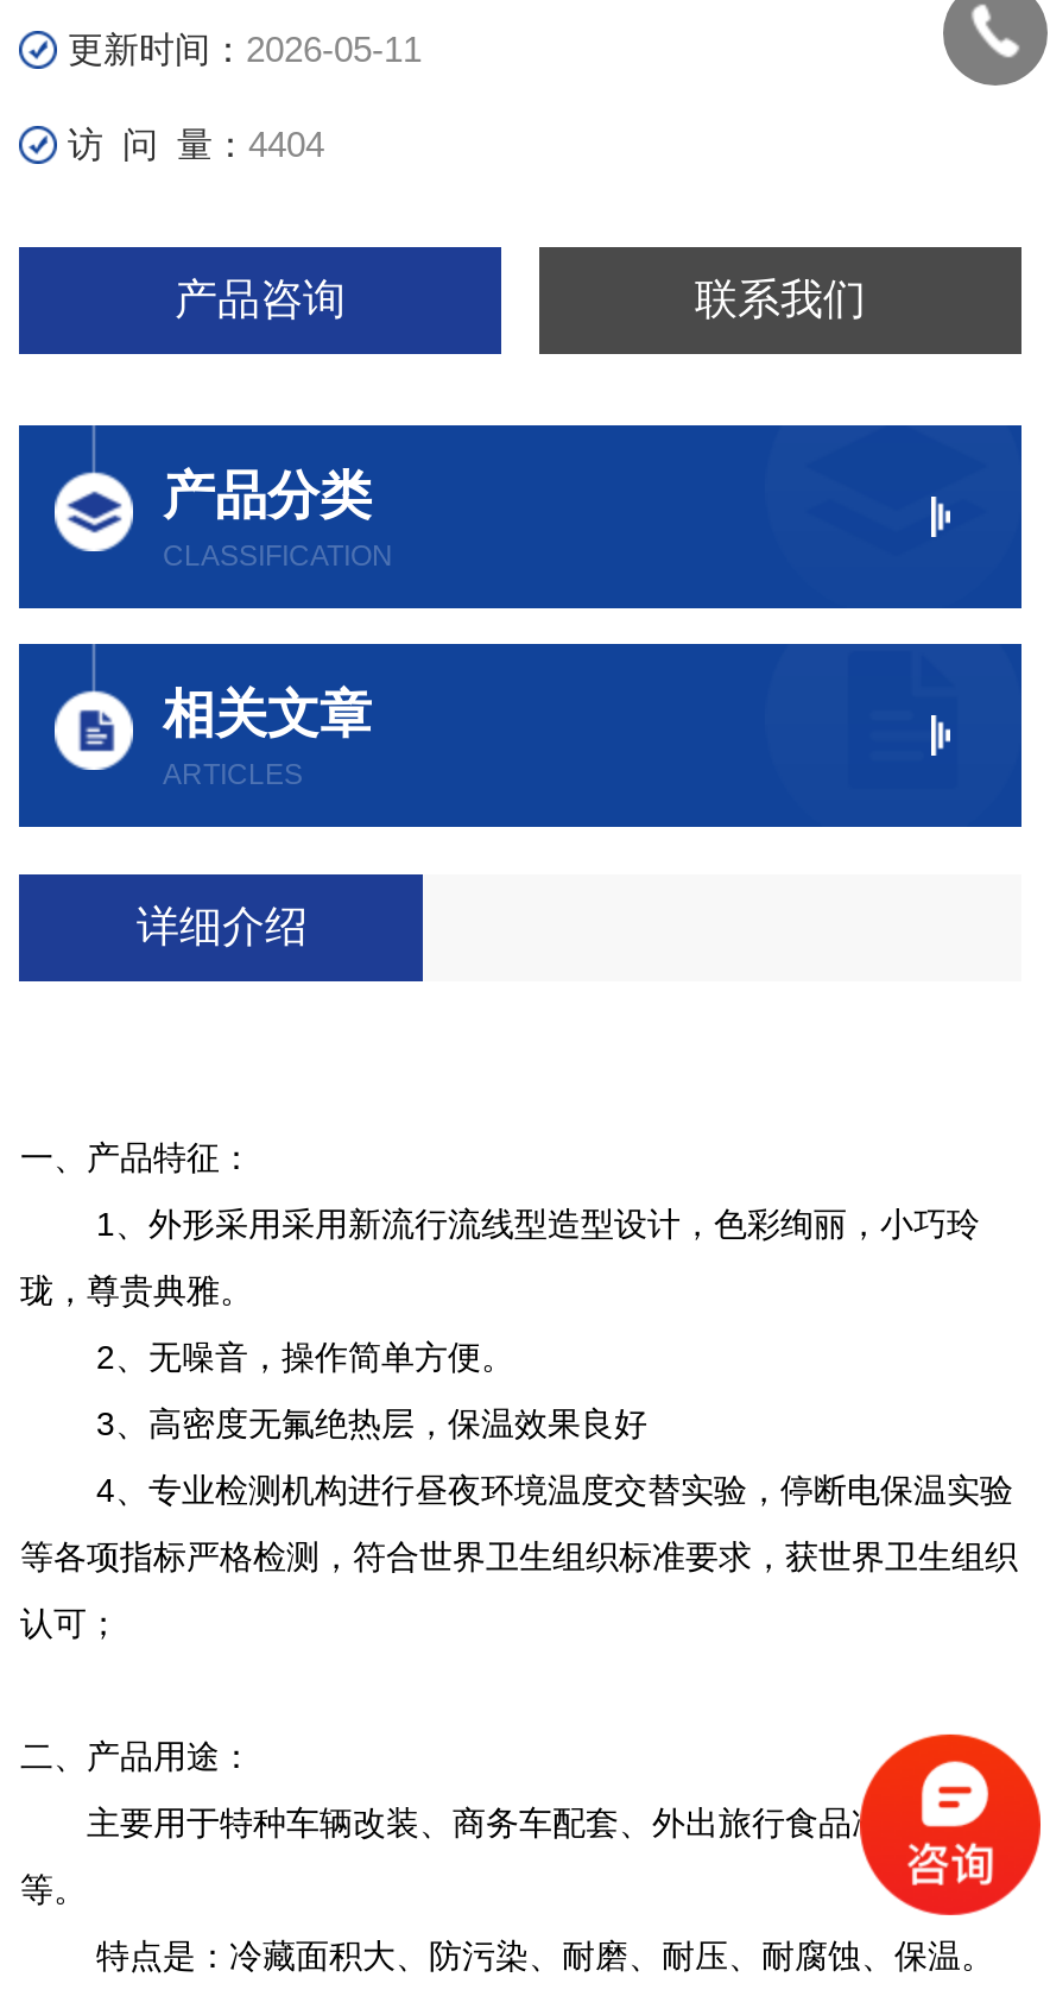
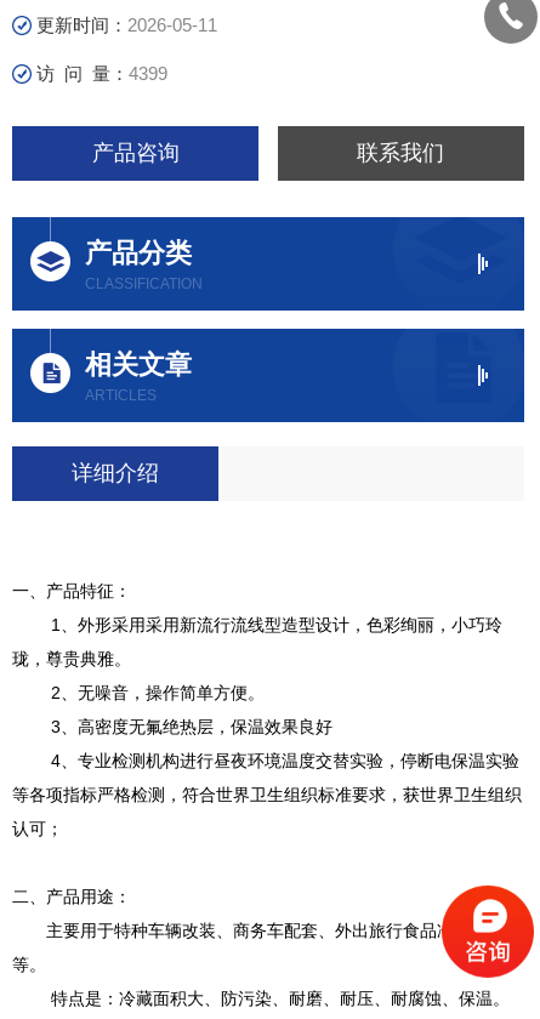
[67,124,324,164] 访 问 量：4404 -> [37,63,168,84] 访 问 量：4399

